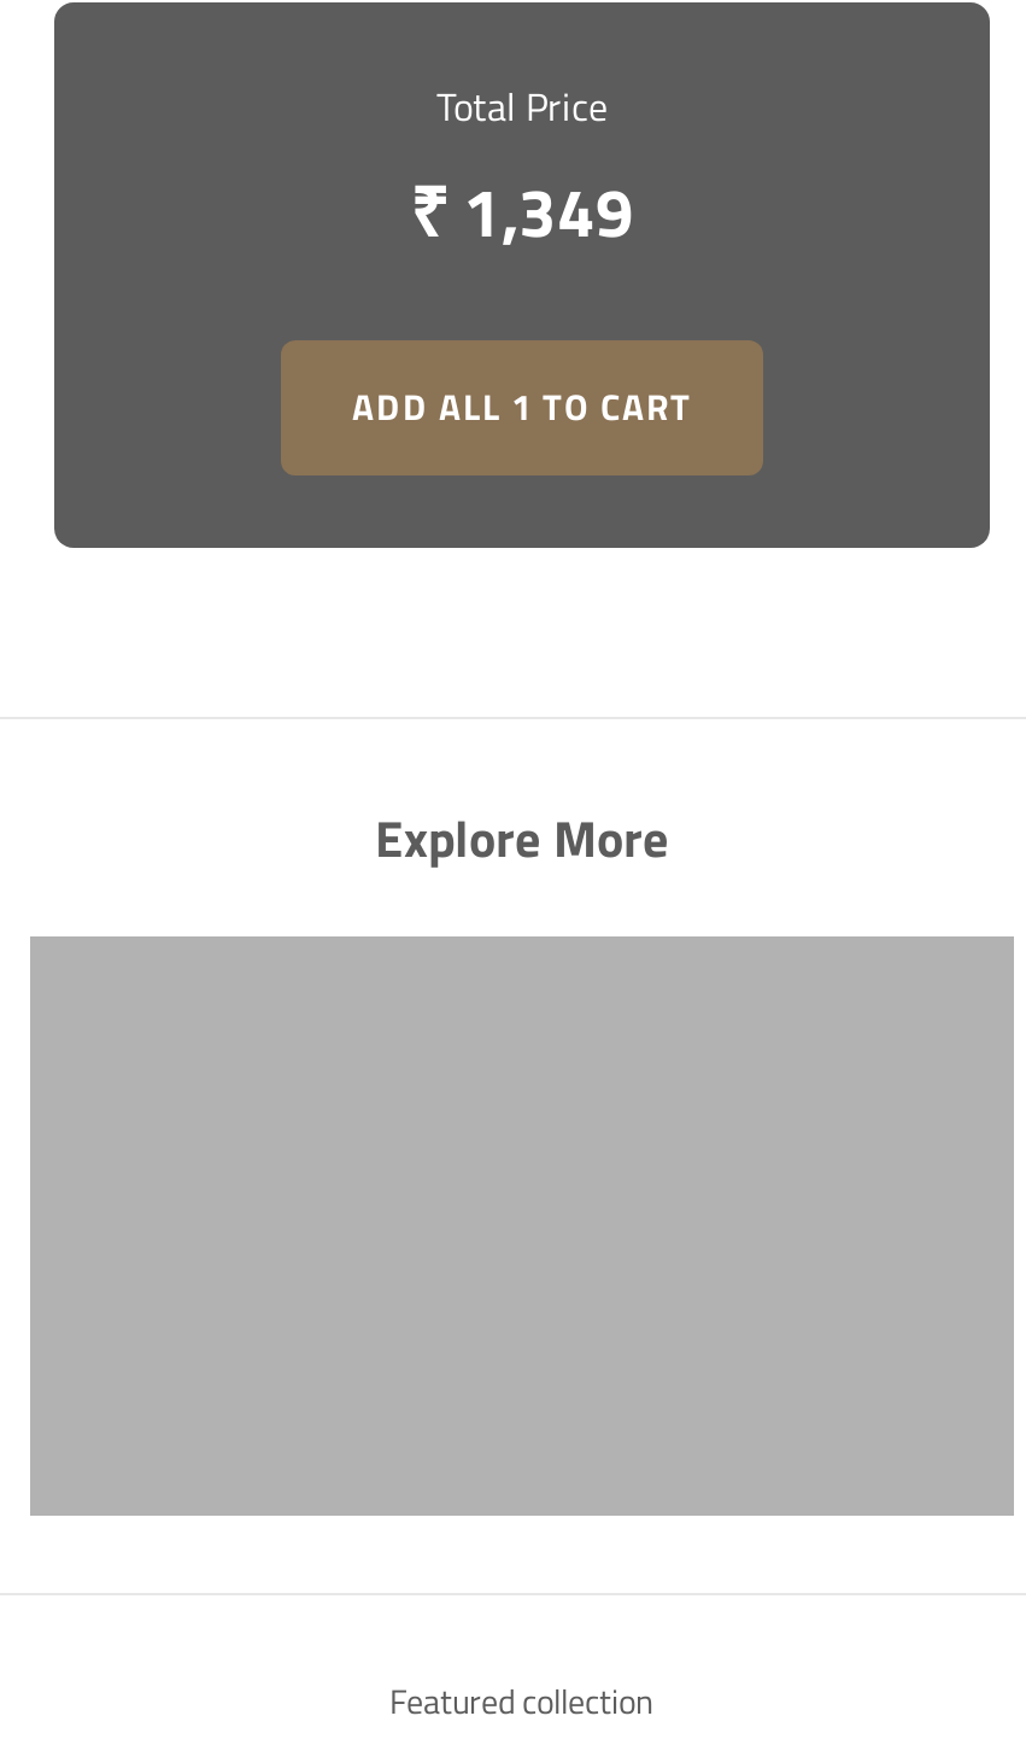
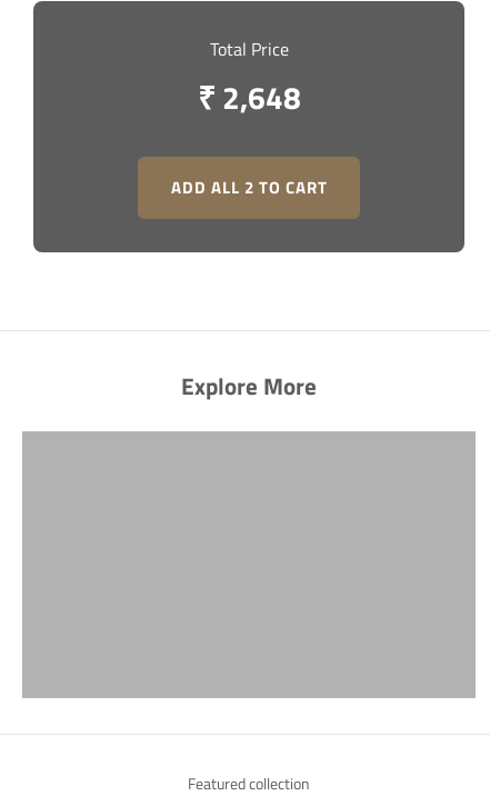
[410,159,634,263] ₹ 1,349 -> [197,73,301,121] ₹ 2,648
[352,378,692,434] ADD ALL 1 TO CART -> [171,174,327,200] ADD ALL 2 TO CART

